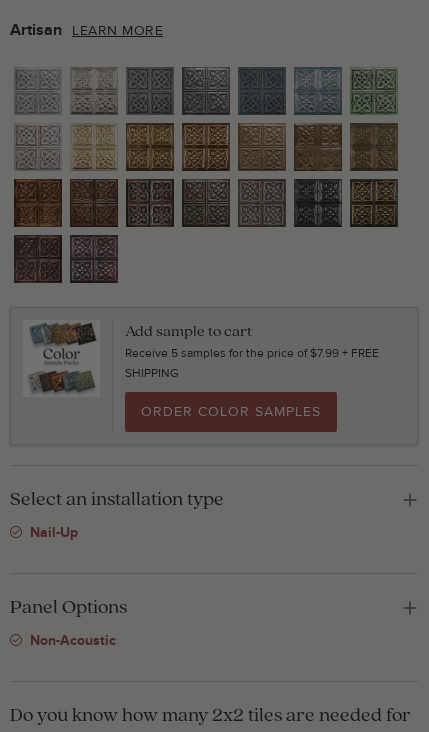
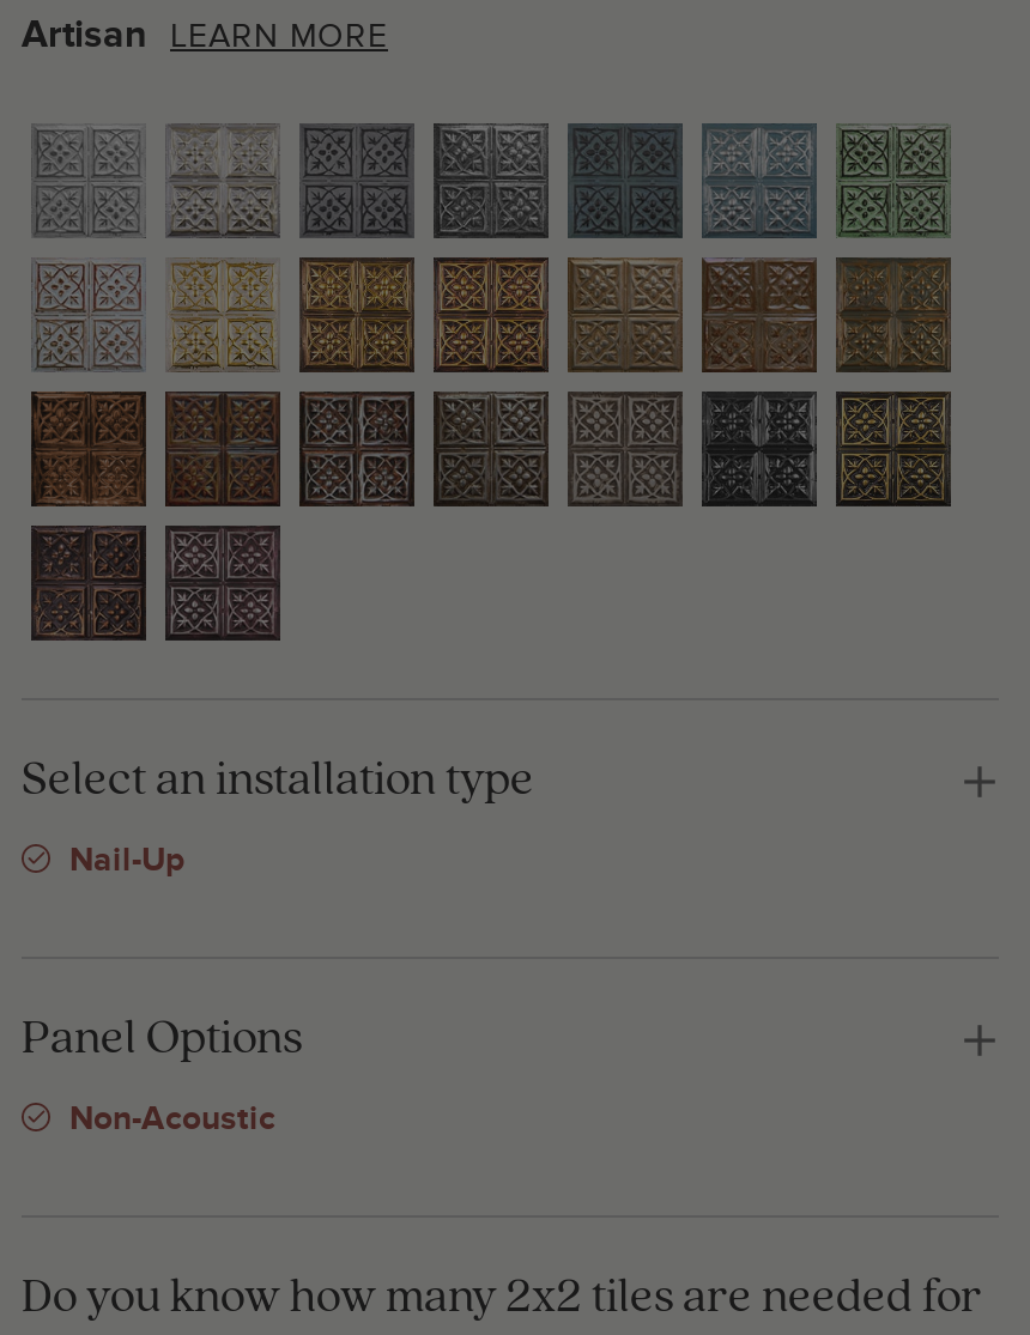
[19,322,379,420] [image] | Add sample to cart | Receive 5 samples for the price of $7.99 + FREE | SHIPPING | ORDER COLOR SAMPLES -> none

